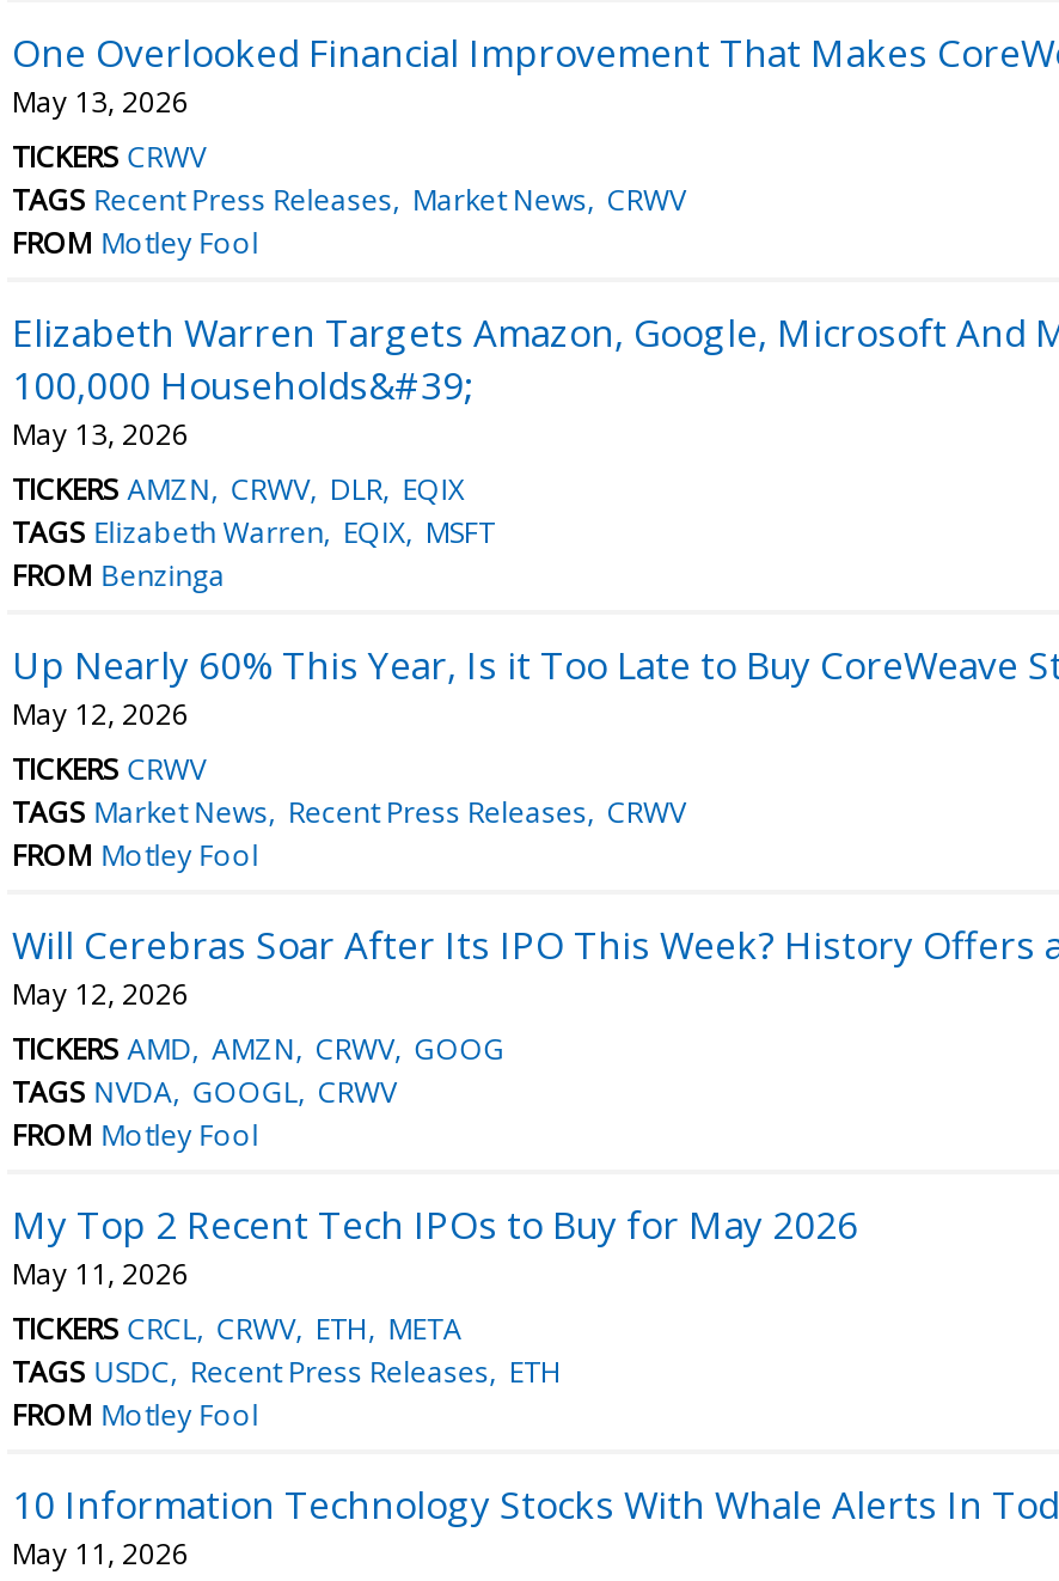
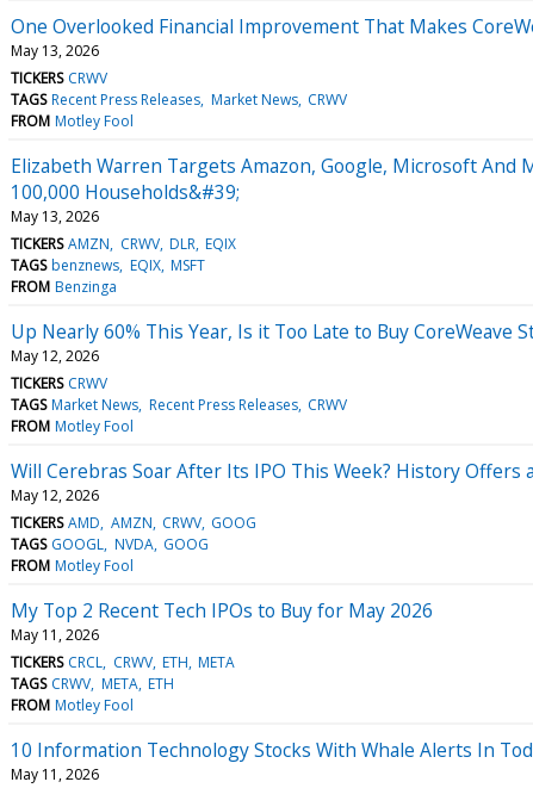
[12,512,495,552] TAGS Elizabeth Warren EQIX MSFT -> [11,255,205,275] TAGS benznews EQIX MSFT
[12,1071,397,1112] TAGS NVDA GOOGL CRWV -> [11,534,209,554] TAGS GOOGL NVDA GOOG
[12,1351,562,1392] TAGS USDC Recent Press Releases ETH -> [11,673,174,694] TAGS CRWV META ETH

